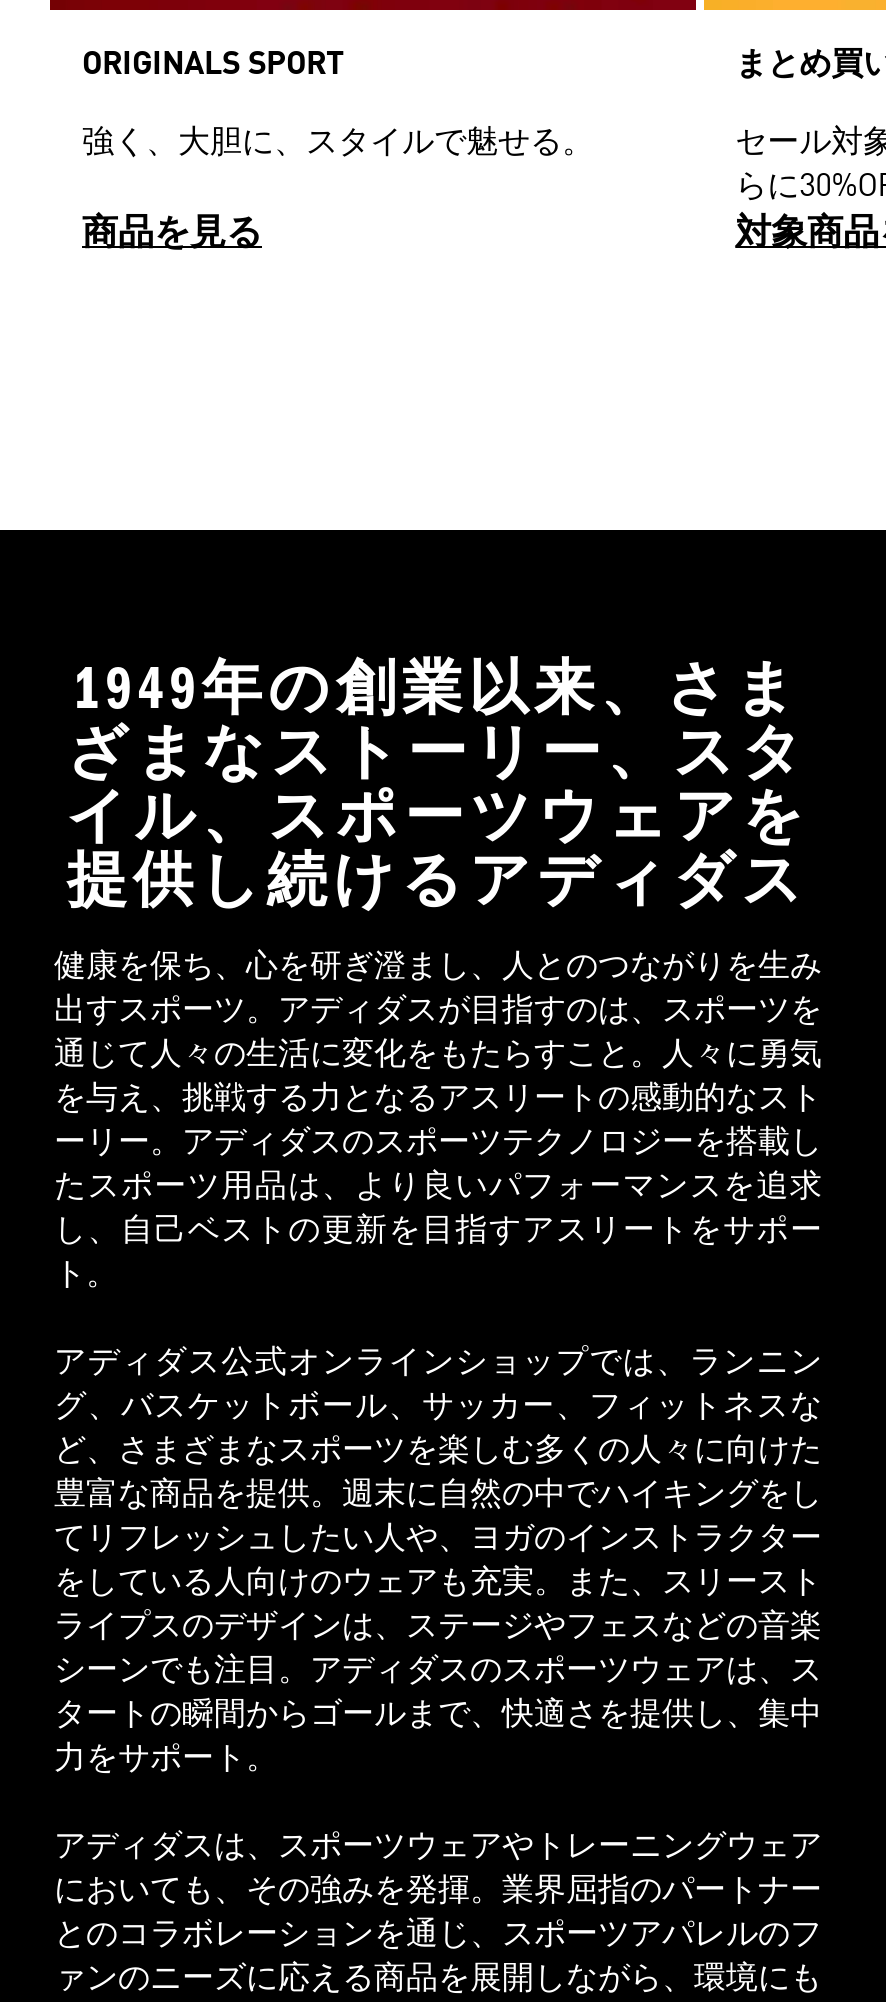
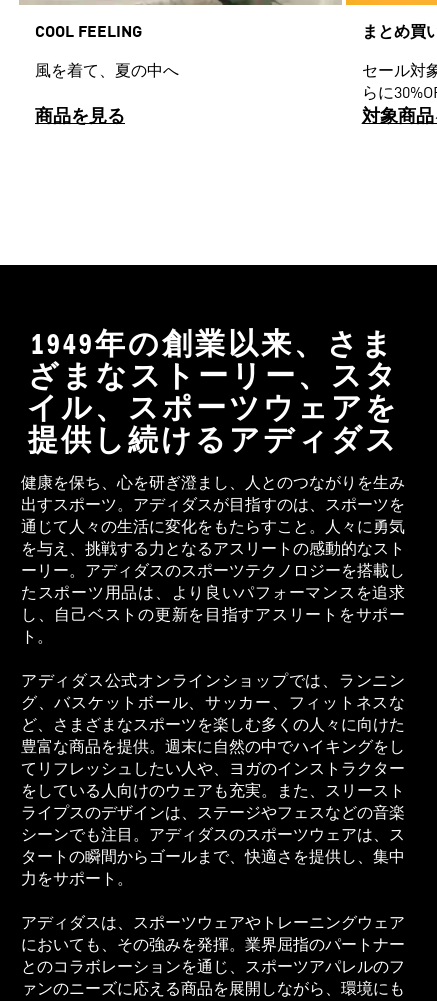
[82,50,344,82] ORIGINALS SPORT -> [35,25,142,41] COOL FEELING
[82,128,594,160] 強く、大胆に、スタイルで魅せる。 -> [35,64,179,80] 風を着て、夏の中へ

